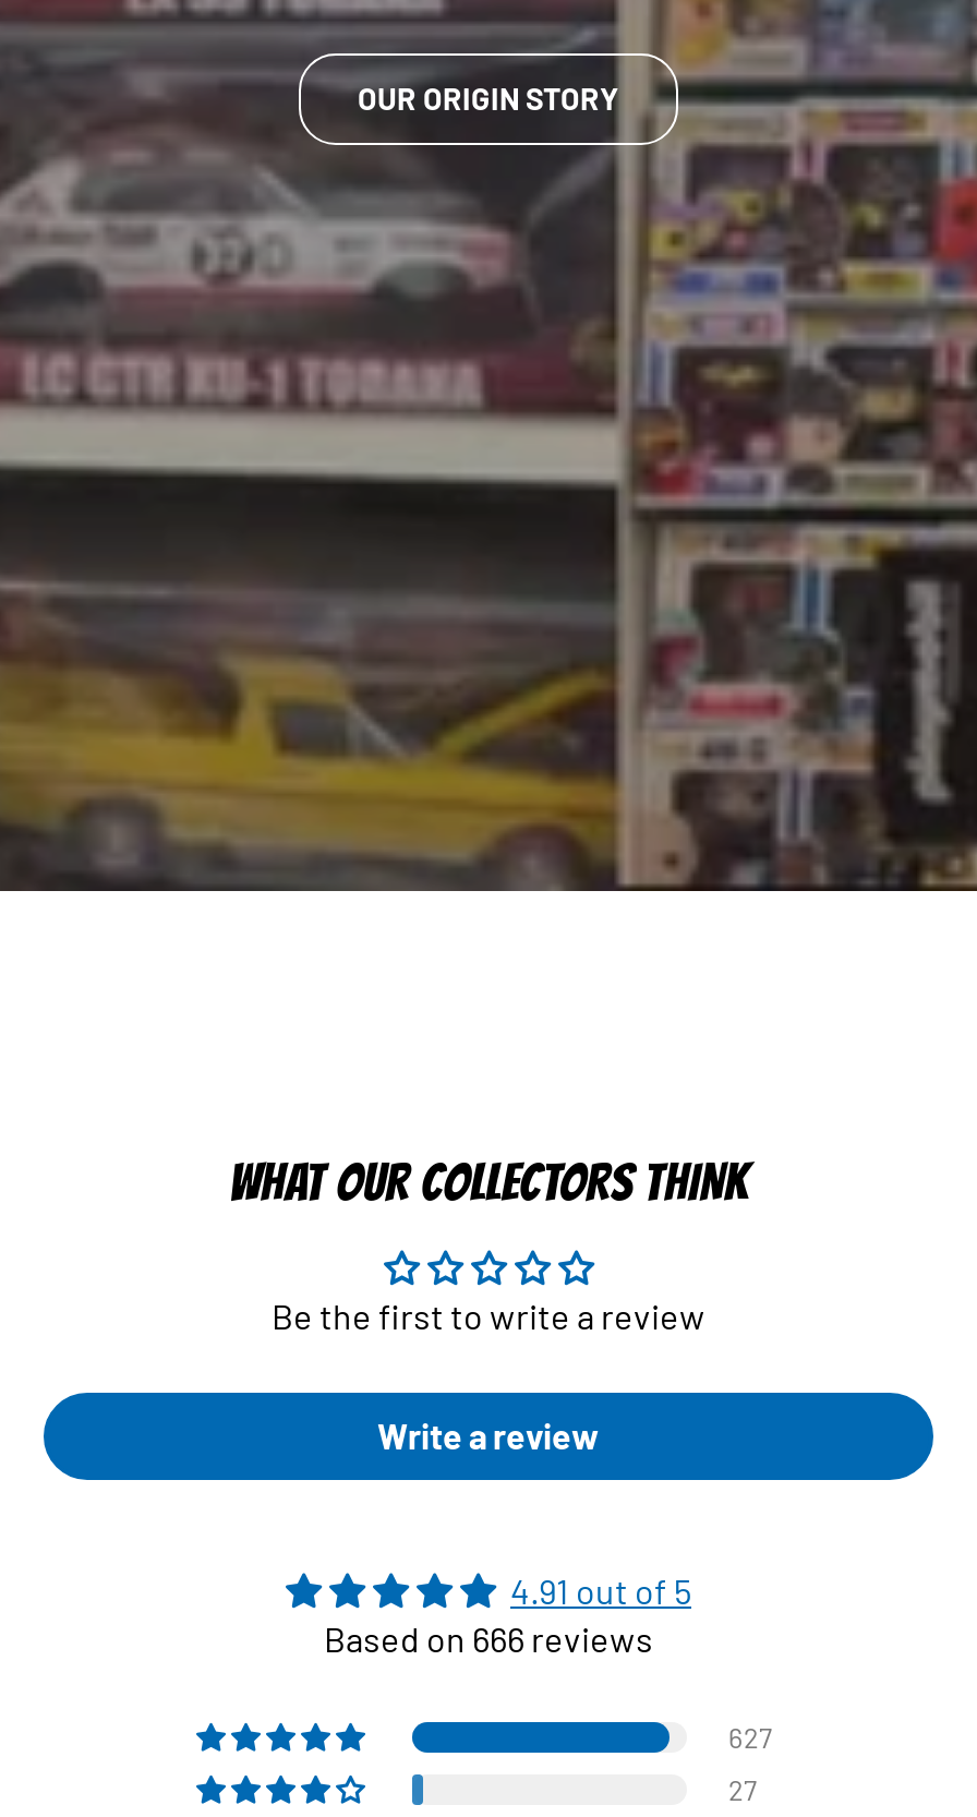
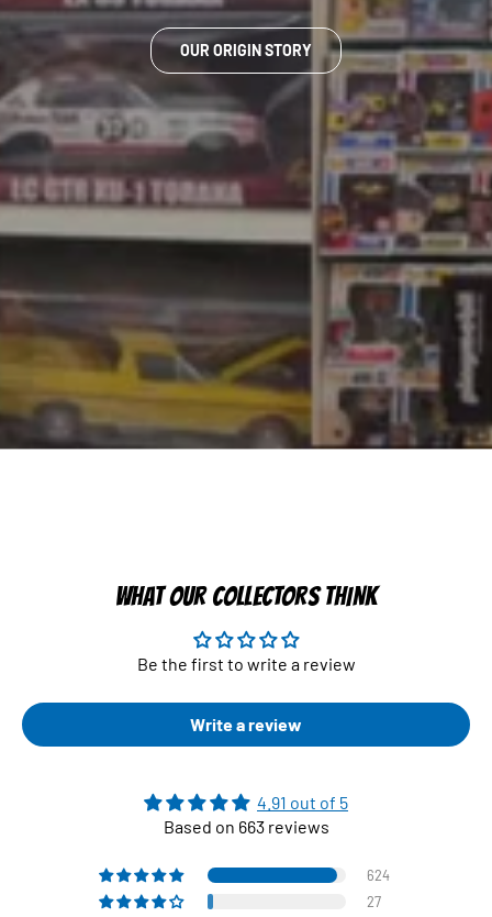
[324,1618,653,1659] Based on 666 reviews -> [163,815,329,836] Based on 663 reviews
[728,1720,772,1755] 627 -> [367,867,390,884] 624

